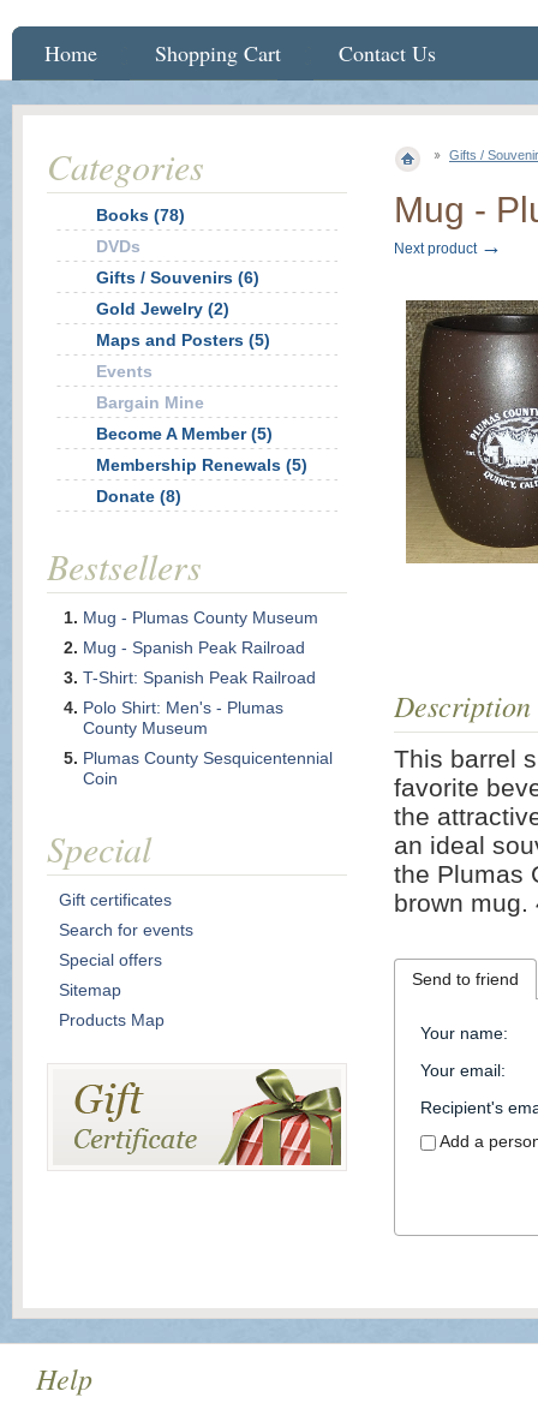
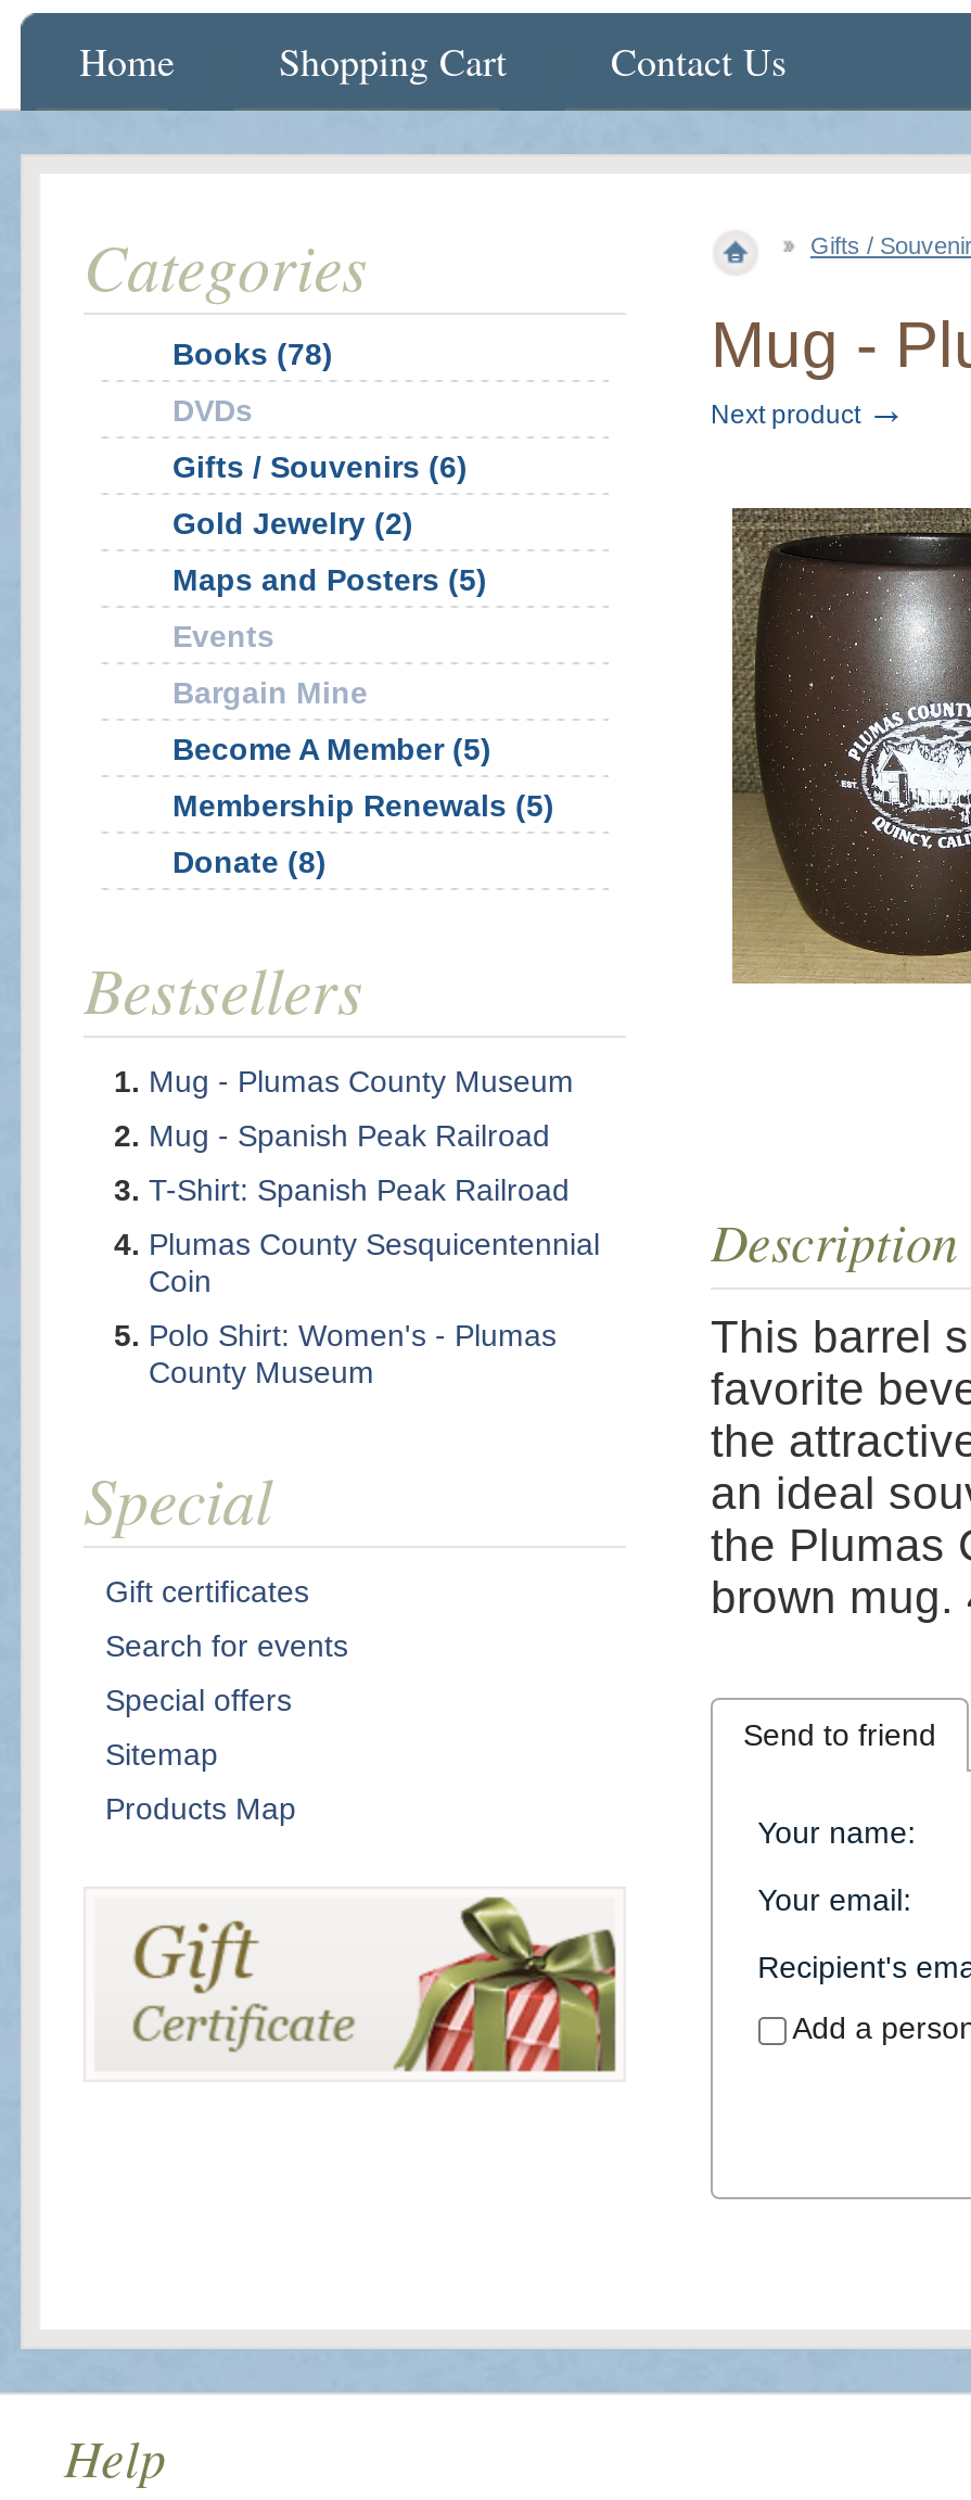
[83,698,283,717] Polo Shirt: Men's - Plumas -> none
moved [83,718,208,738] -> [149,1355,374,1389]: County Museum
moved [83,748,333,788] -> [149,1227,600,1298]: Plumas County Sesquicentennial | Coin
none -> [149,1318,557,1353] Polo Shirt: Women's - Plumas

